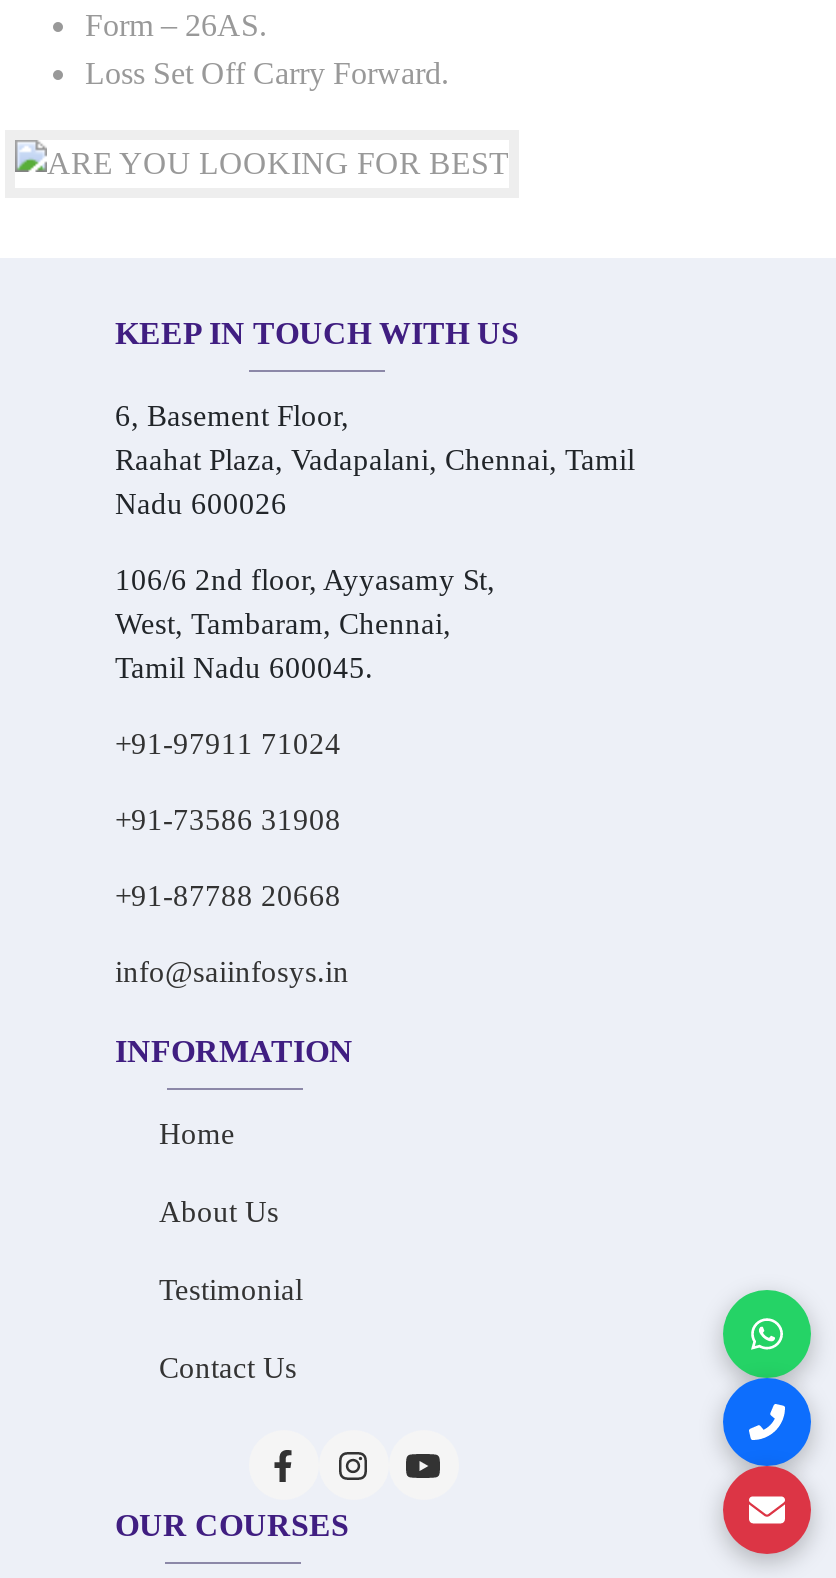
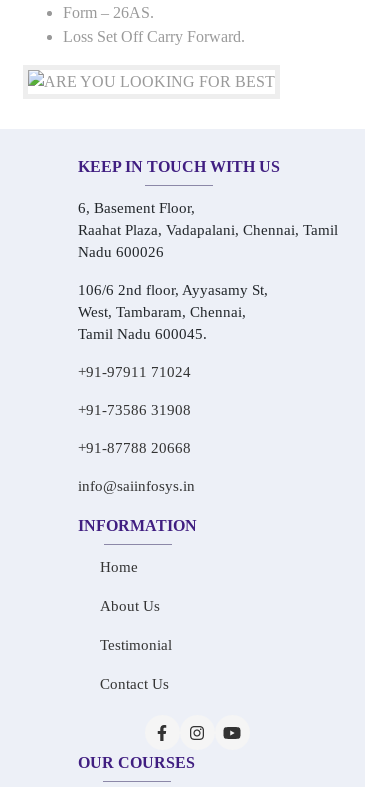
[719,1288,815,1566] [image] -> none

